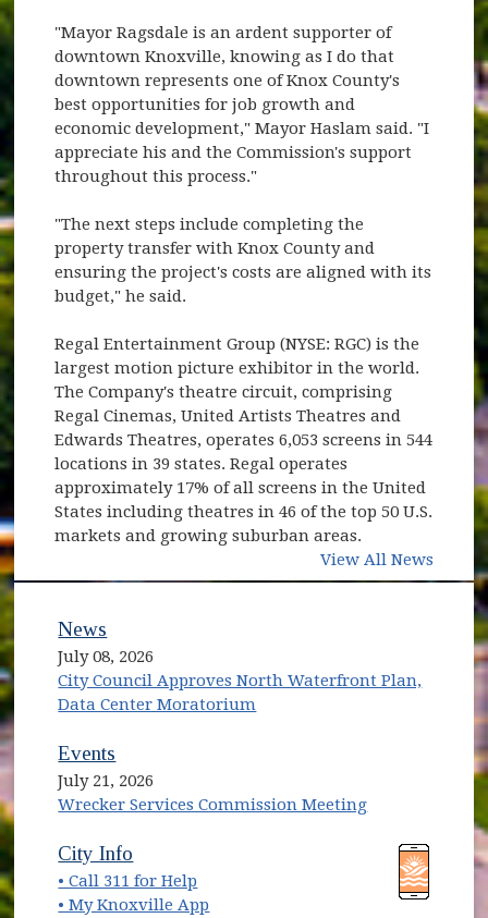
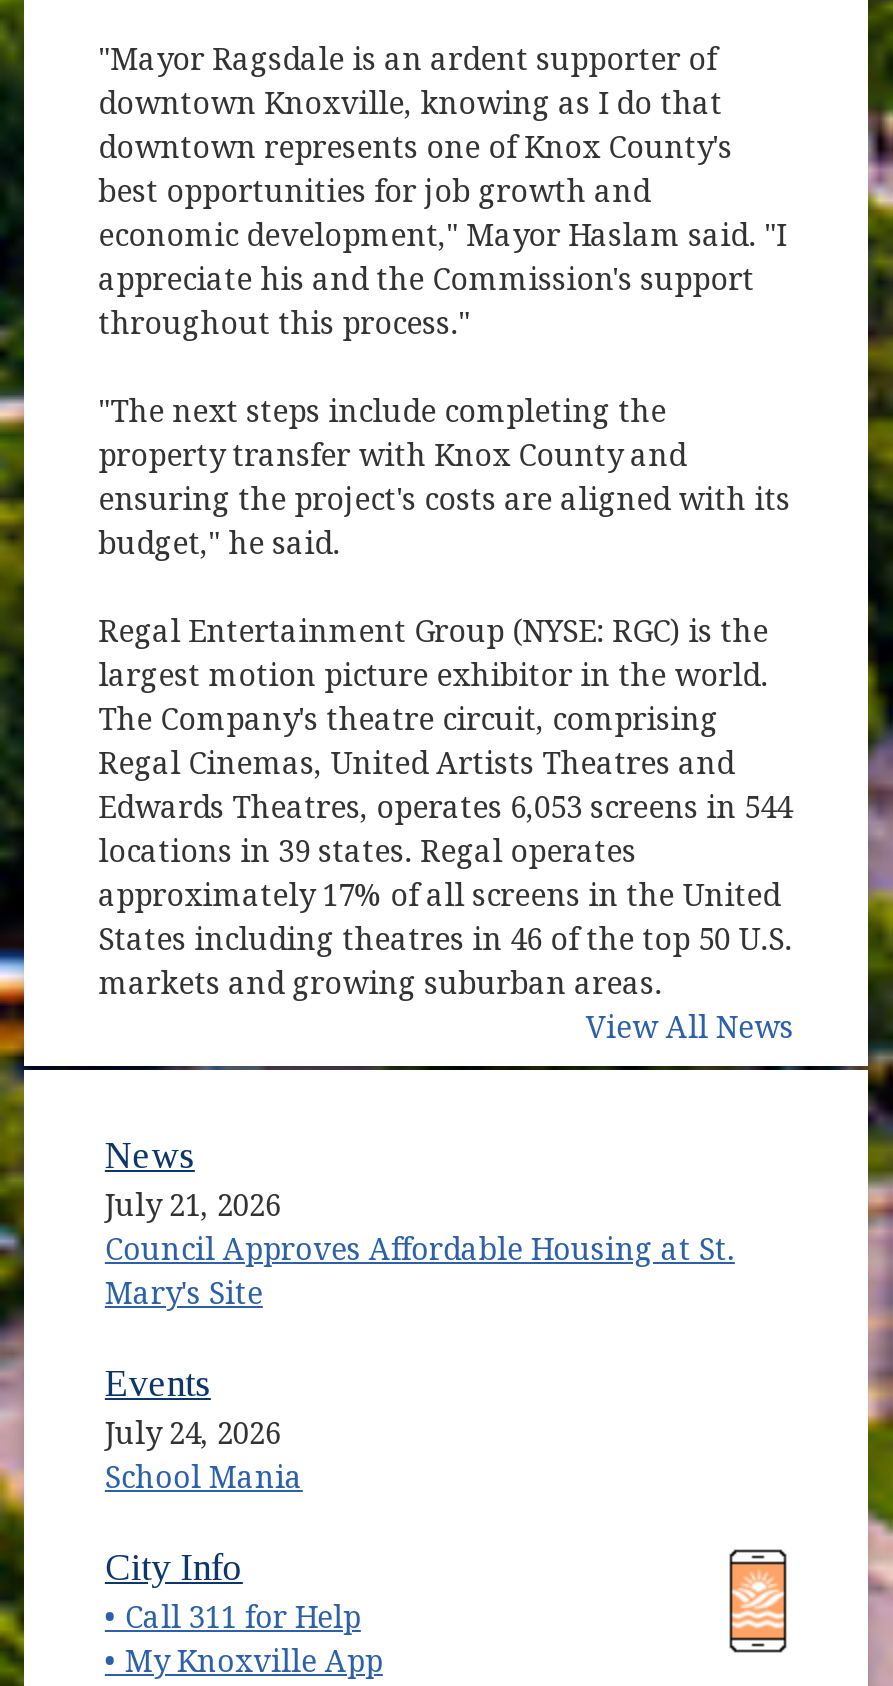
[58,647,422,715] July 08, 2026 | City Council Approves North Waterfront Plan, | Data Center Moratorium -> [105,1189,735,1313] July 21, 2026 | Council Approves Affordable Housing at St. | Mary's Site
[58,771,368,815] July 21, 2026 | Wrecker Services Commission Meeting -> [105,1417,303,1497] July 24, 2026 | School Mania

